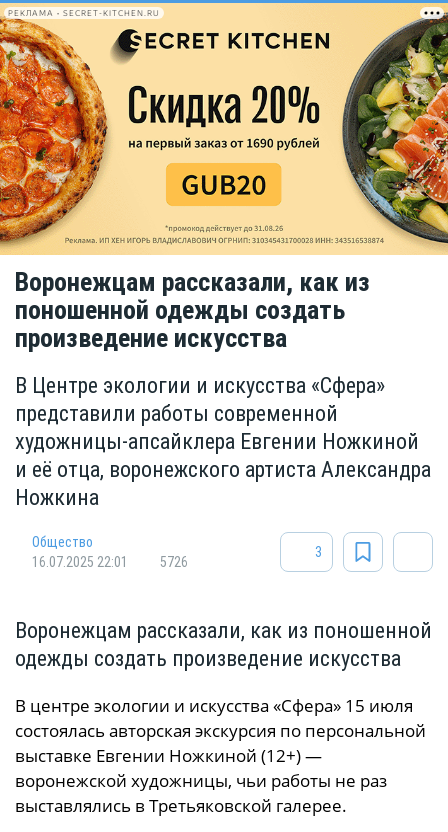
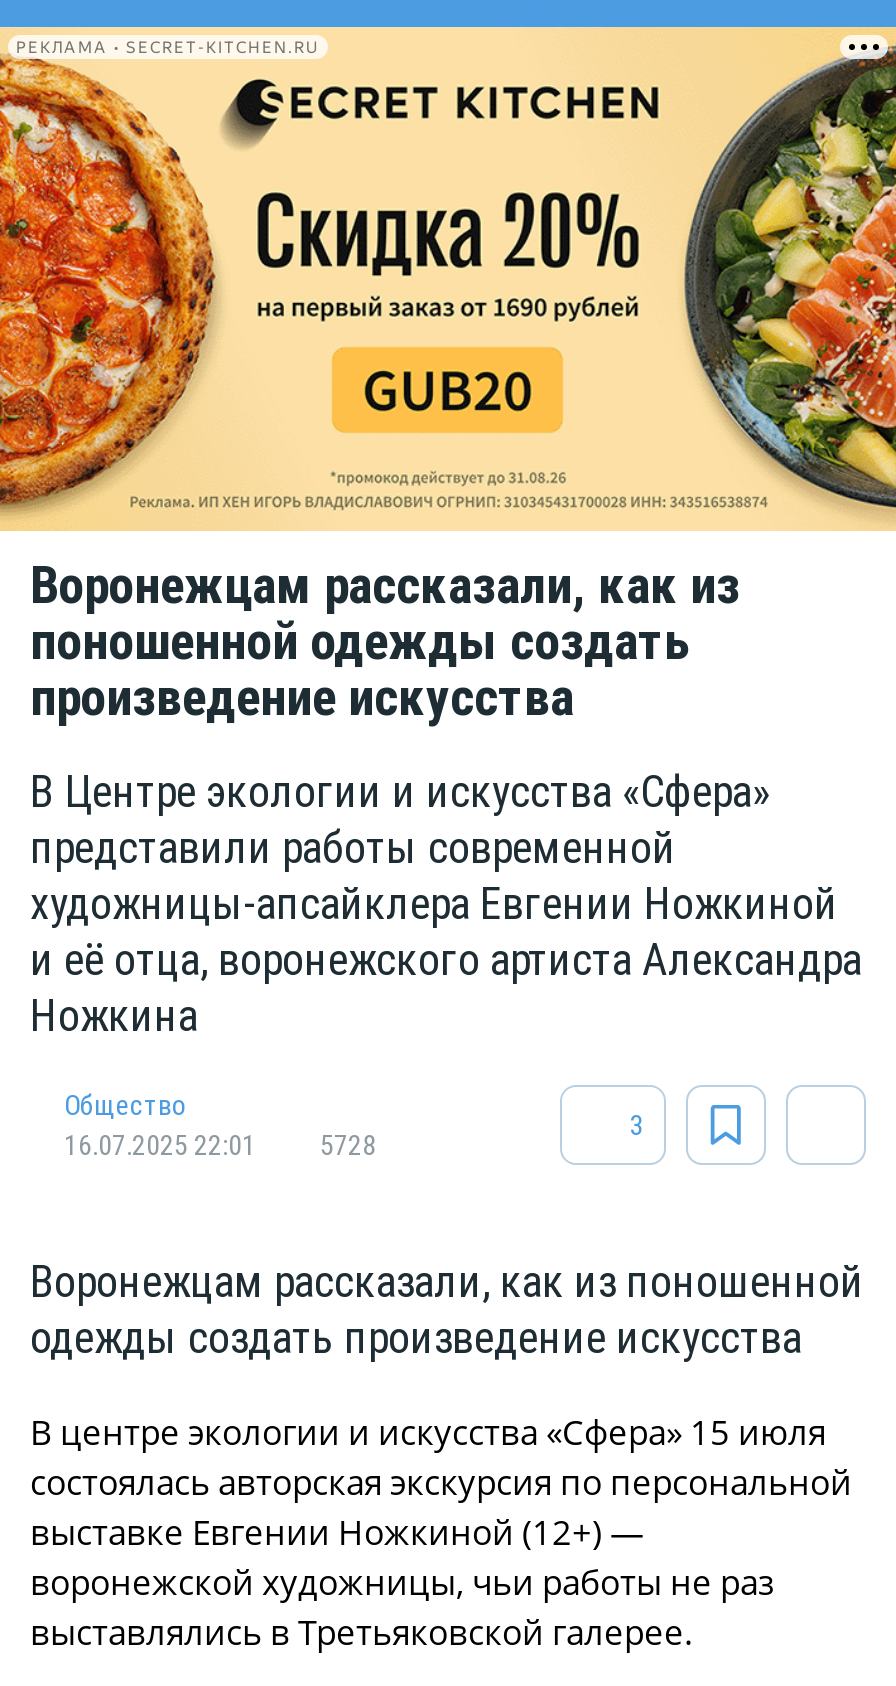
[32,554,188,570] 16.07.2025 22:01 5726 -> [64,1130,376,1162] 16.07.2025 22:01 5728

